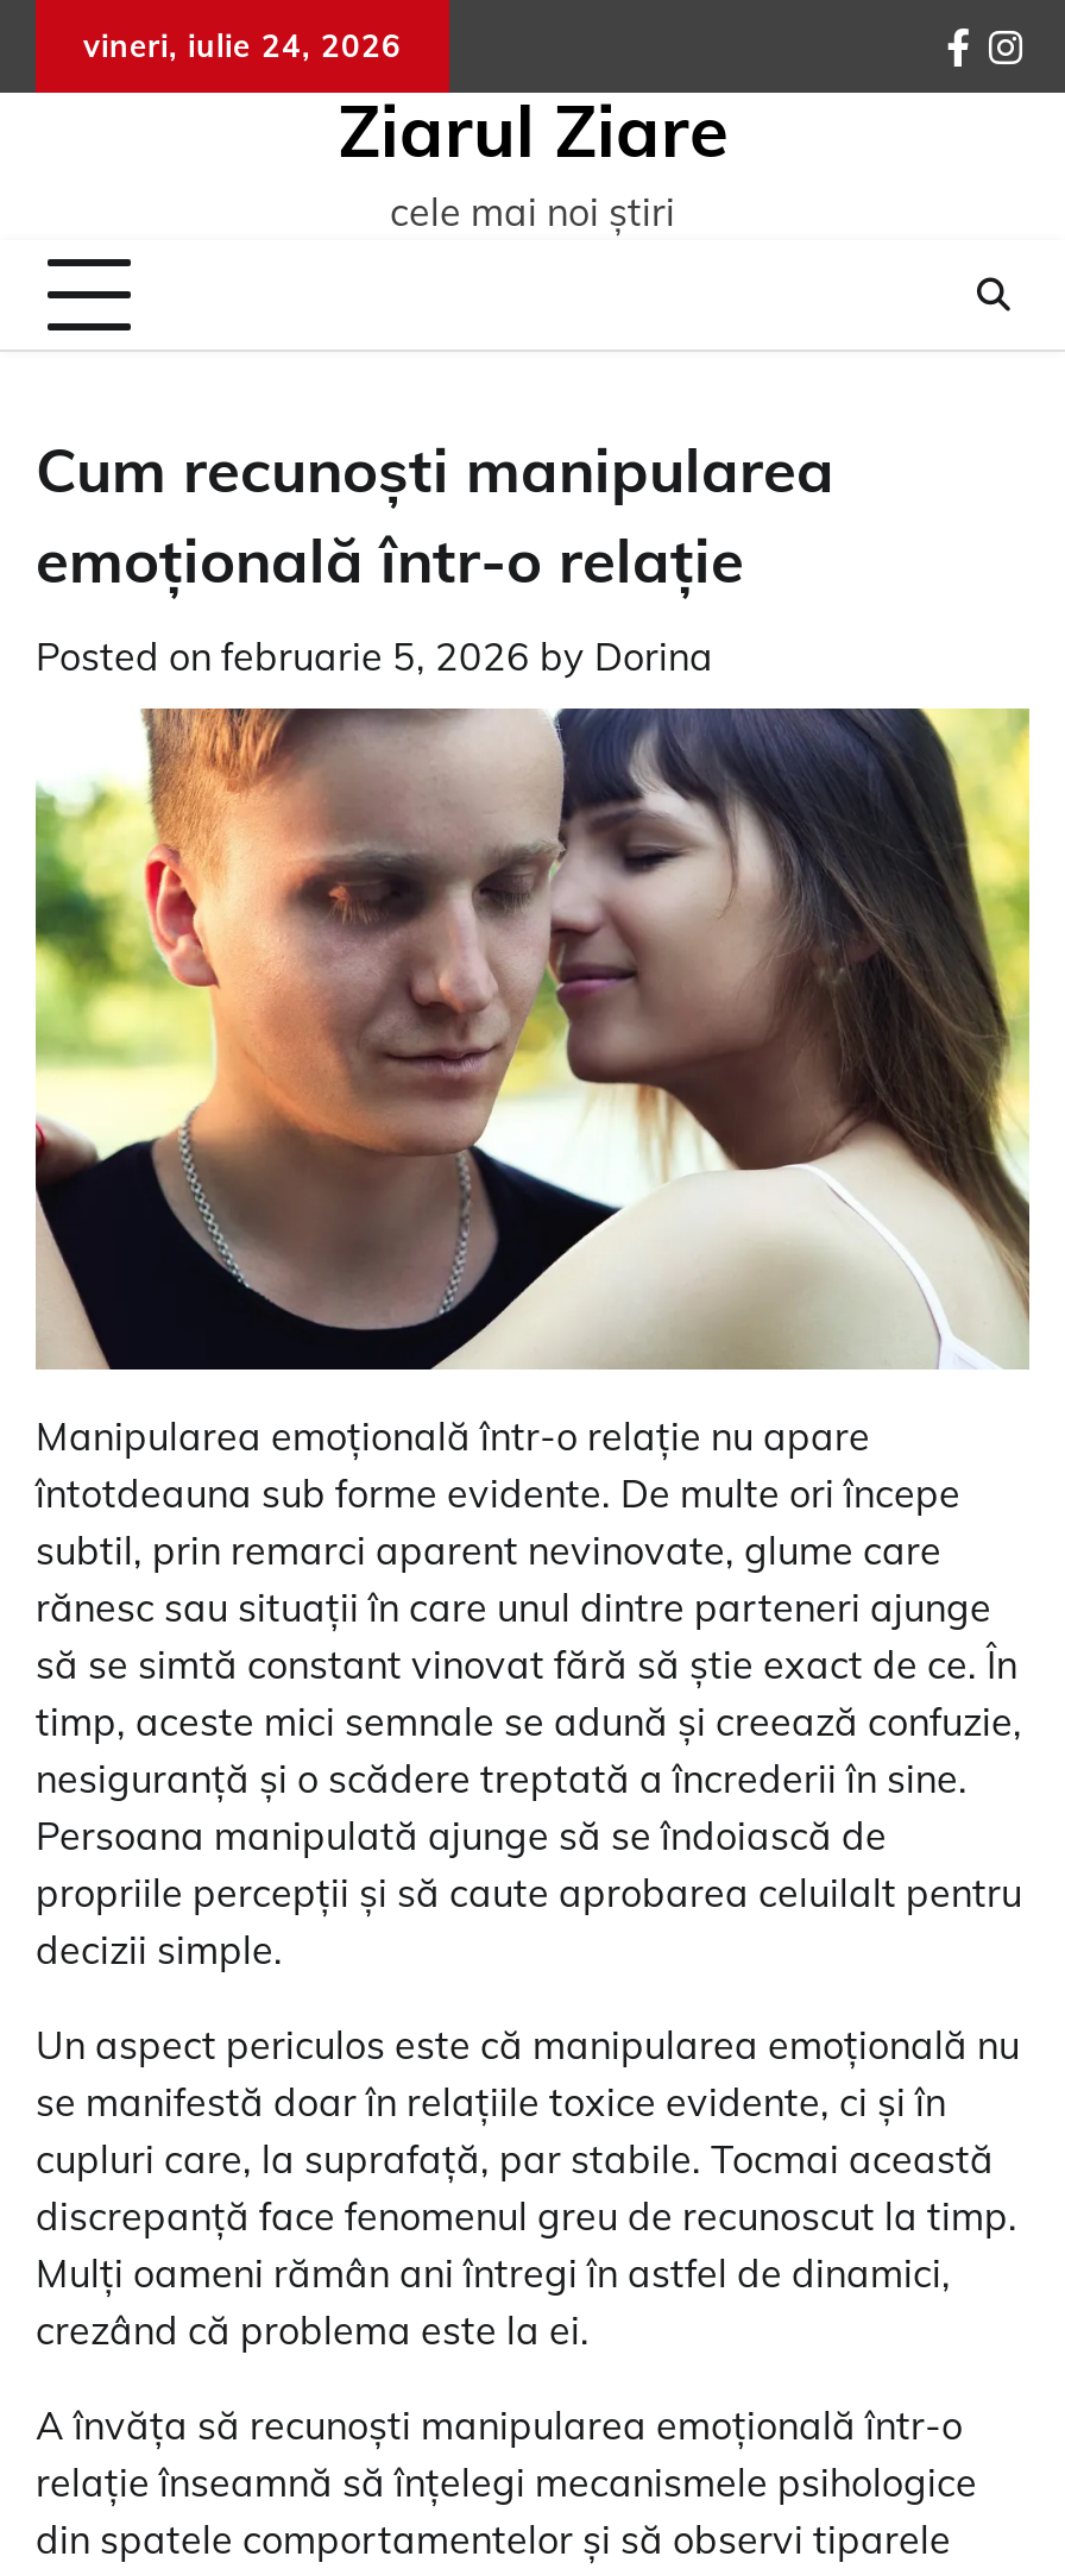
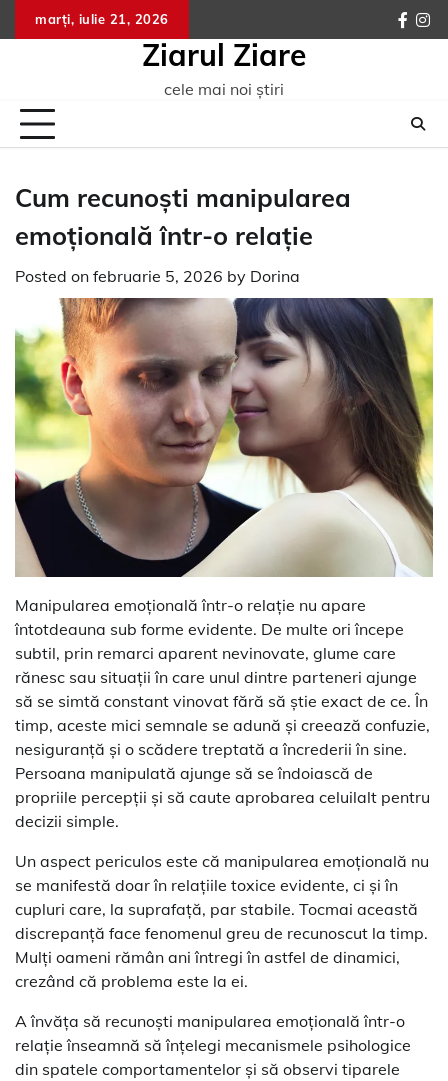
[83,26,402,64] vineri, iulie 24, 2026 -> [35,11,168,27] marți, iulie 21, 2026

